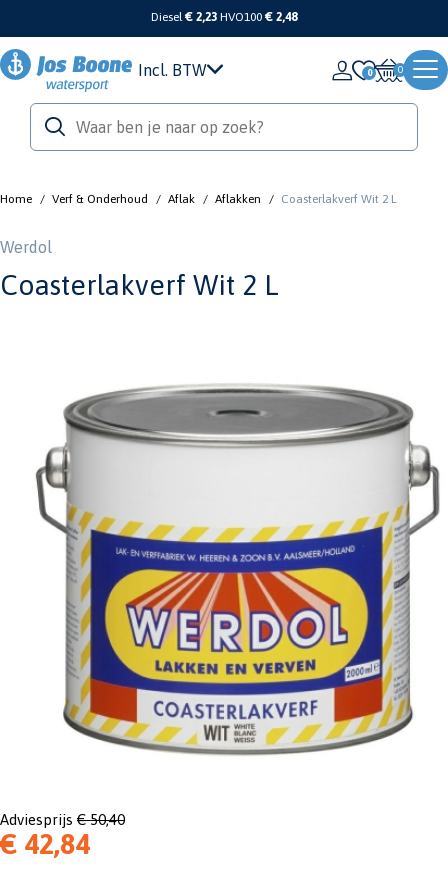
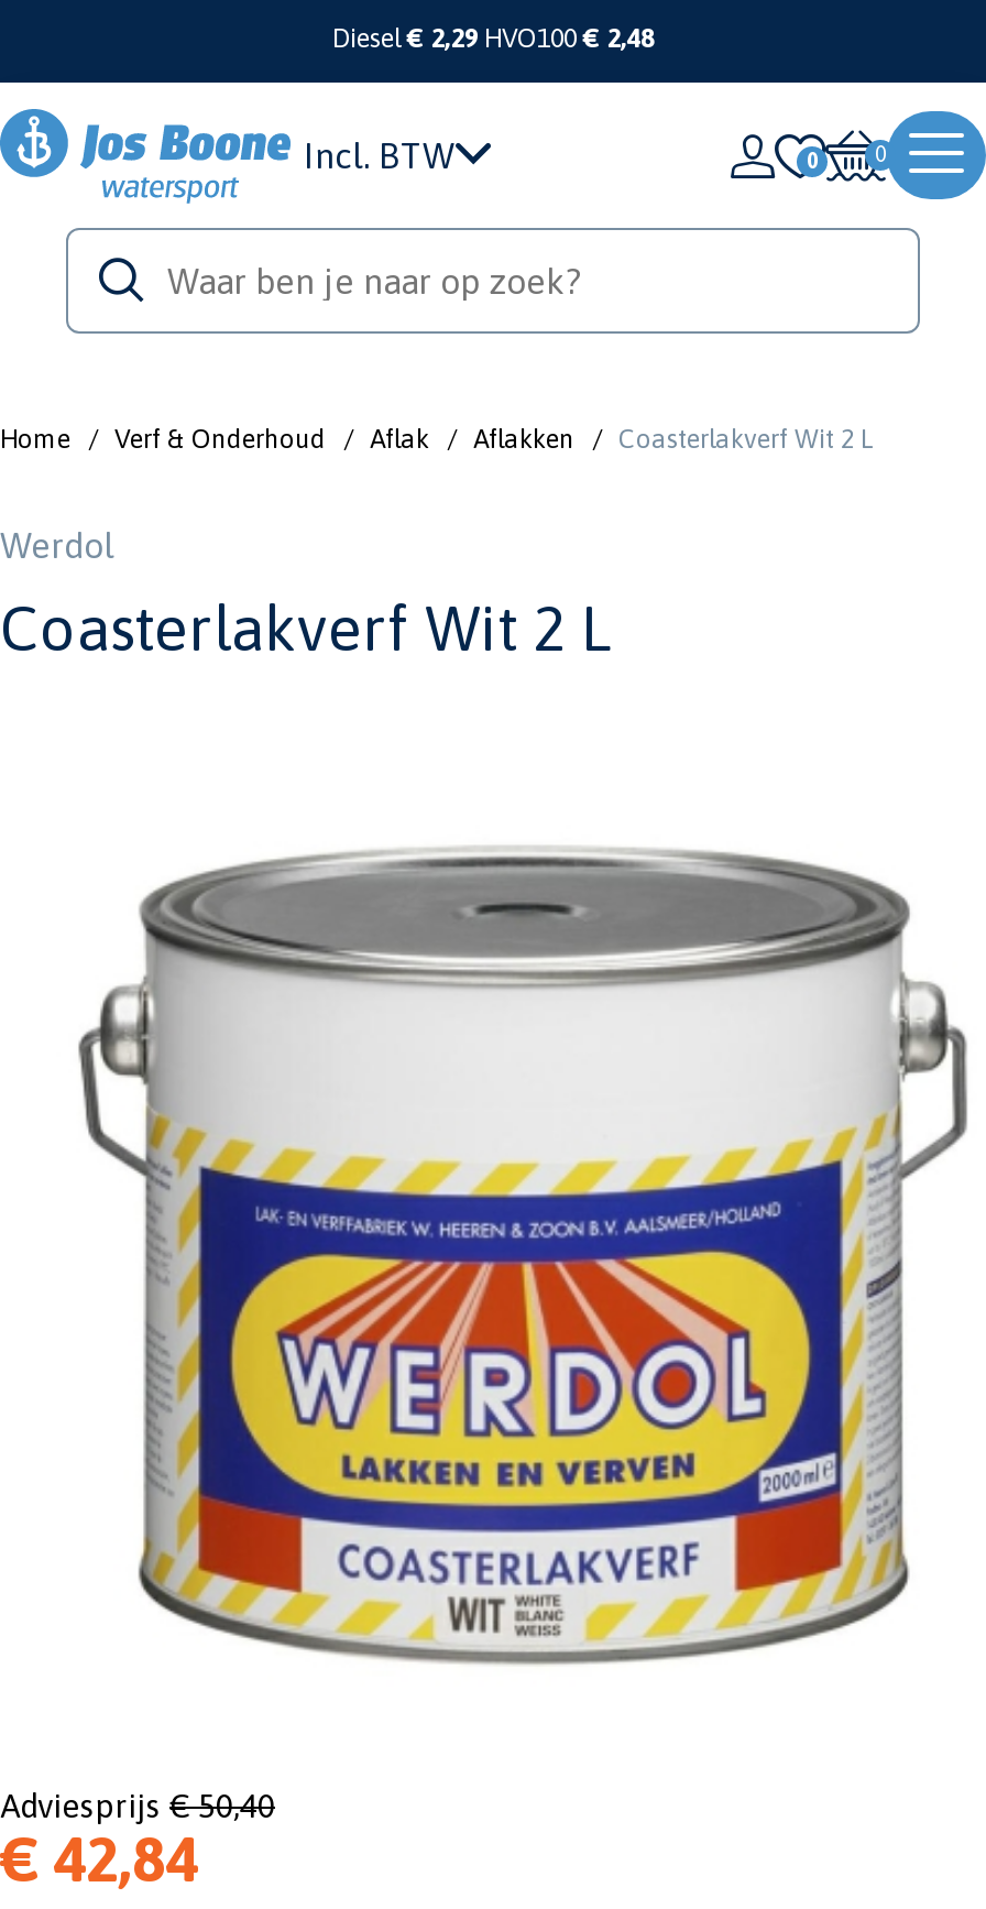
[151,10,297,24] Diesel€ 2,23 HVO100 € 2,48 -> [332,23,654,54] Diesel€ 2,29 HVO100 € 2,48

